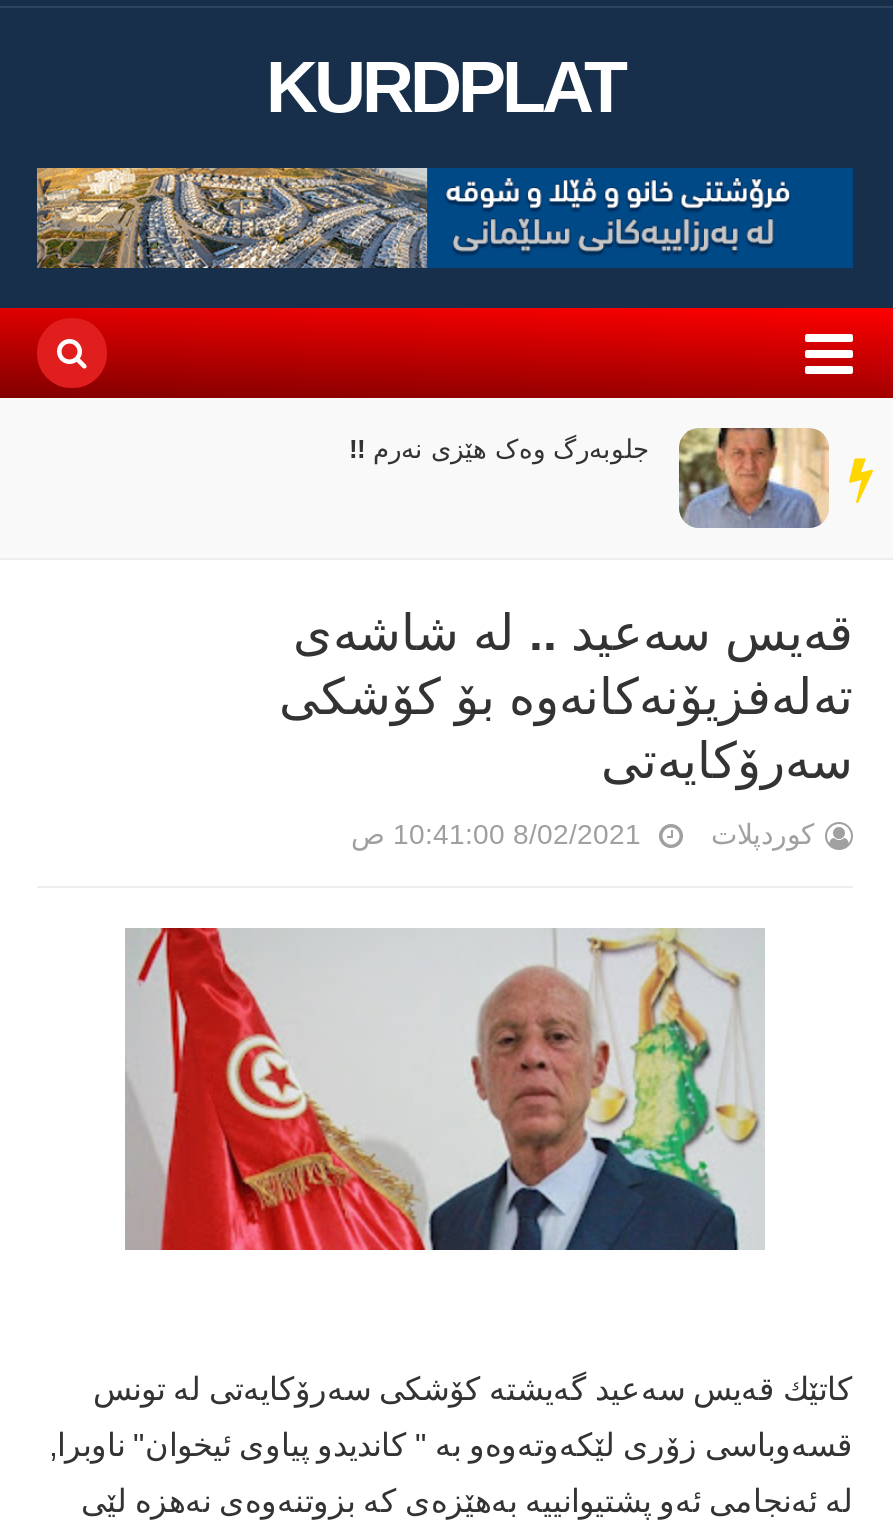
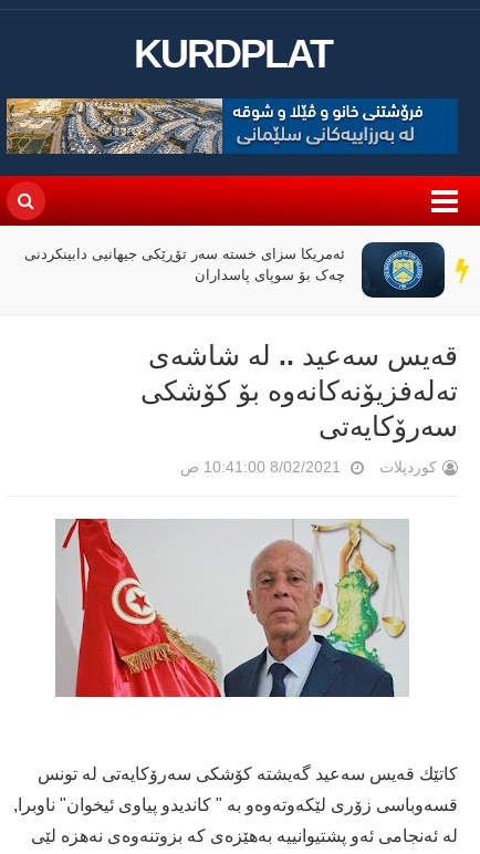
[349,426,829,526] [image] | جلوبەرگ وەک هێزی نەرم !! -> [24,241,446,298] [image] | ئەمریکا سزای خستە سەر تۆڕێکی جیهانیی دابینکردنی | چەک بۆ سوپای پاسداران

